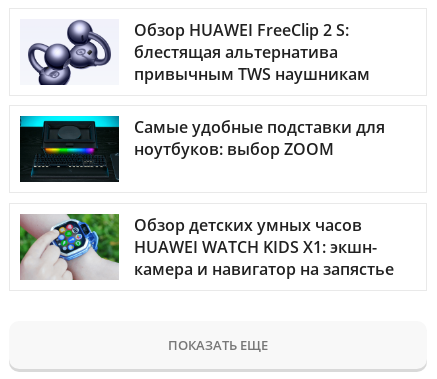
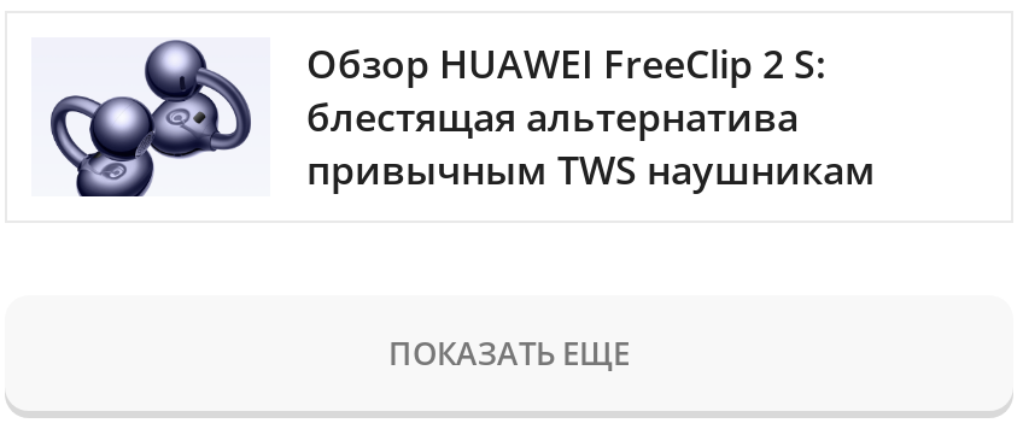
[19,115,394,279] [image] | Самые удобные подставки для | ноутбуков: выбор ZOOM | Обзор детских умных часов | HUAWEI WATCH KIDS X1: экшн- | камера и навигатор на запястье -> none
[19,213,120,281] [image] -> none

